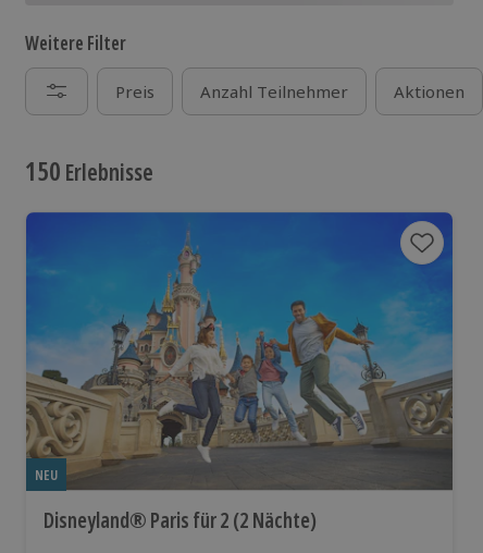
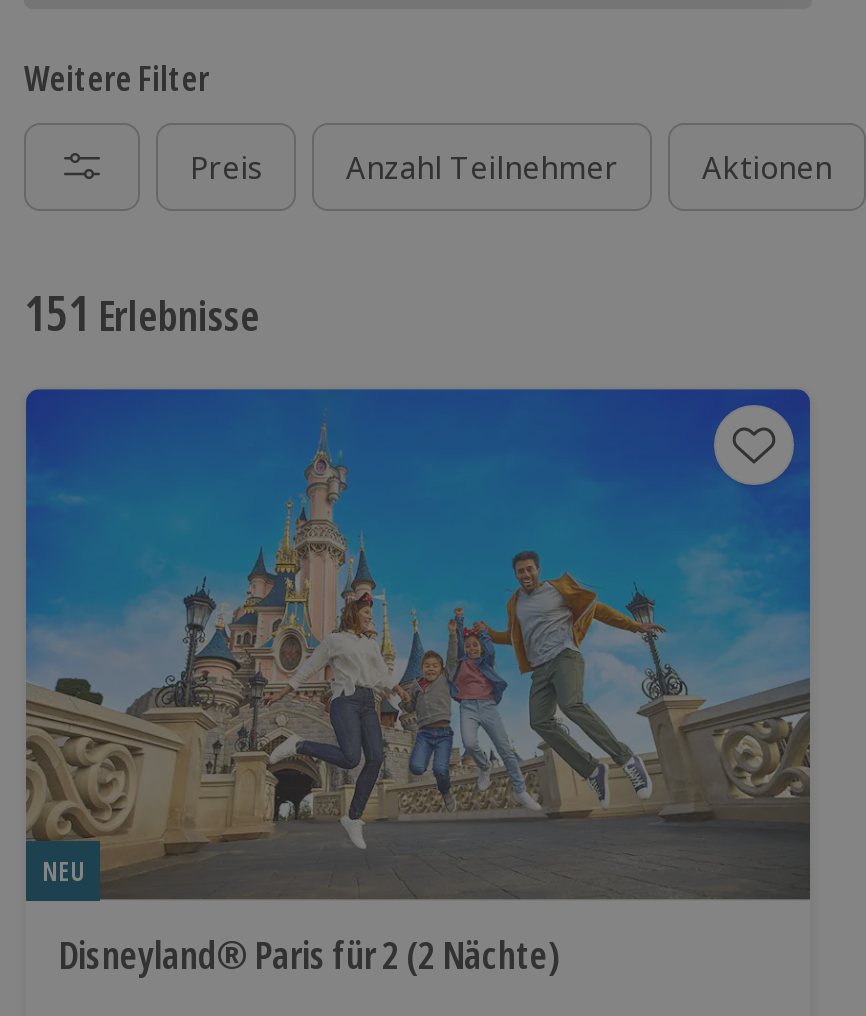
[25,152,153,188] 150 Erlebnisse -> [24,279,260,345] 151 Erlebnisse

